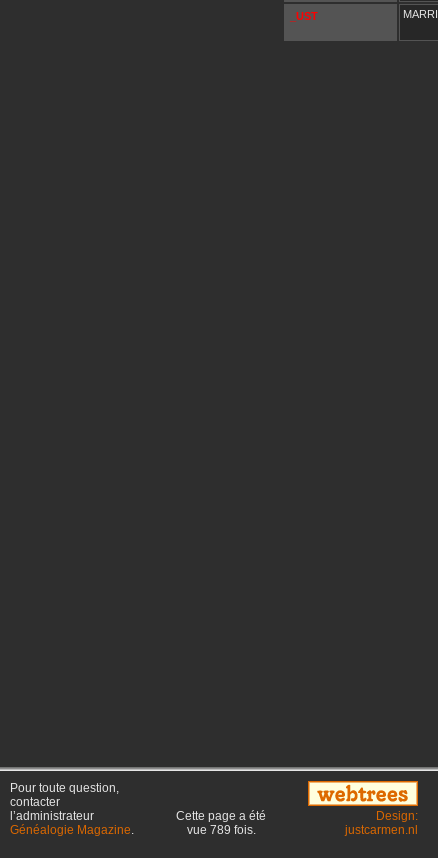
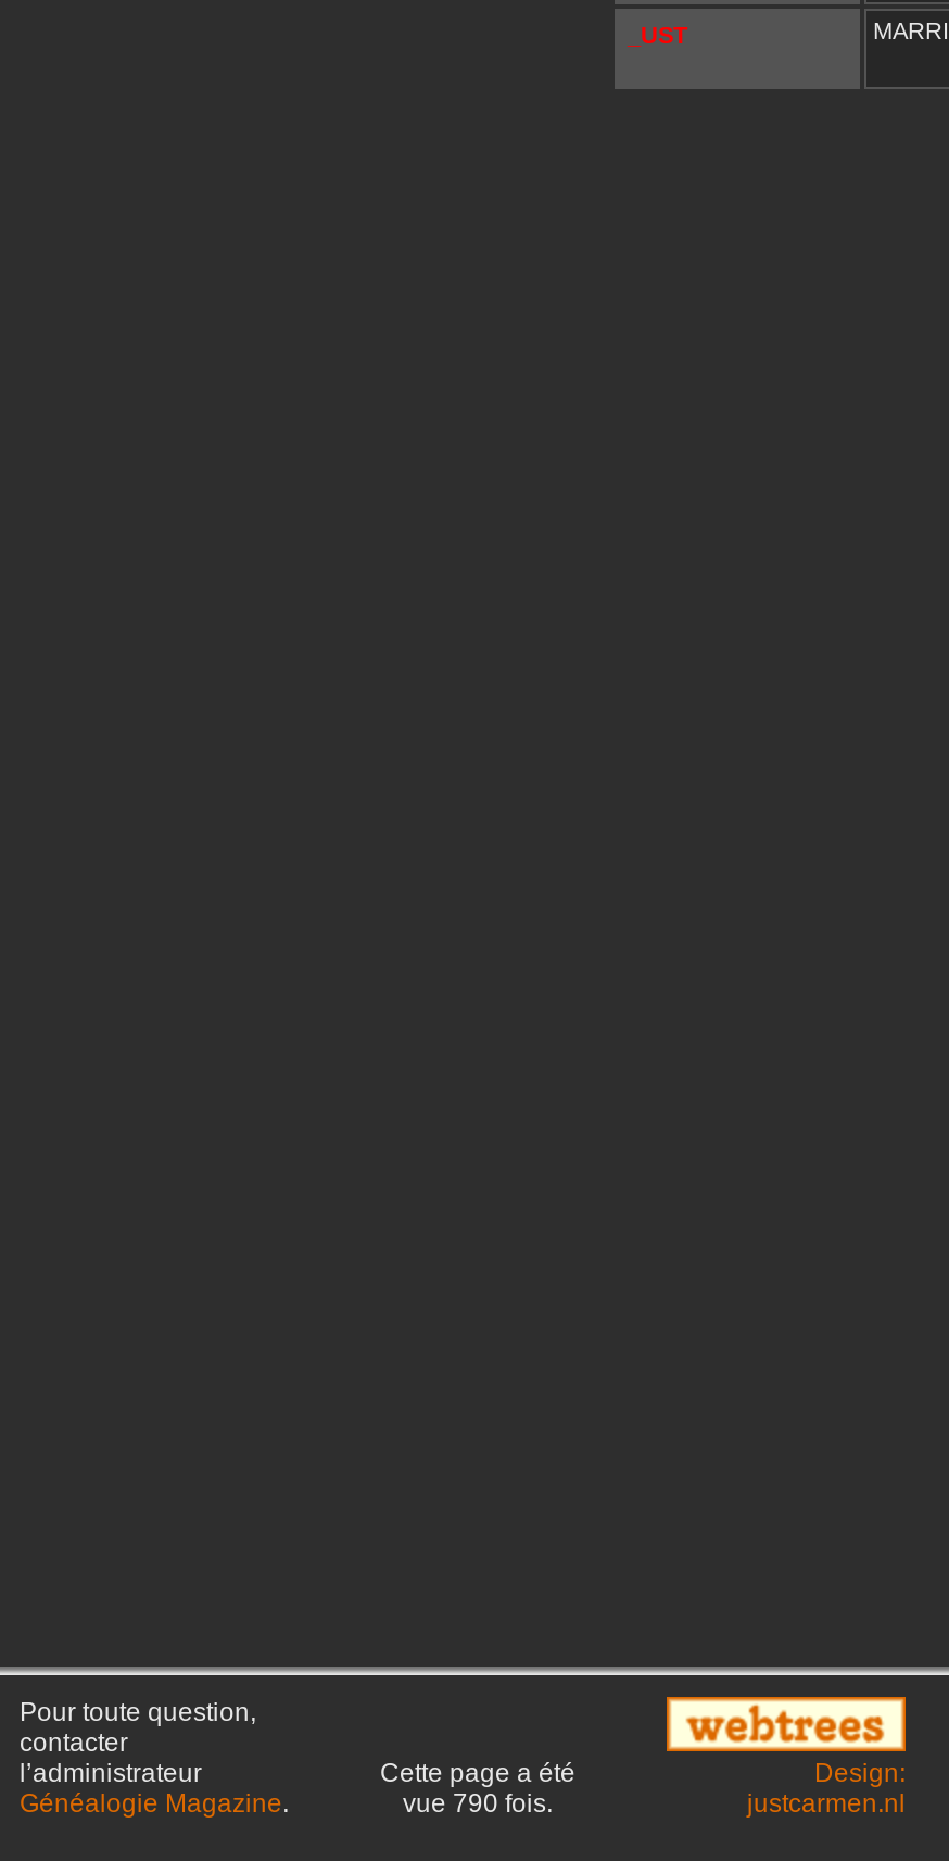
[186,823,255,837] vue 789 fois. -> [403,1788,553,1819] vue 790 fois.

